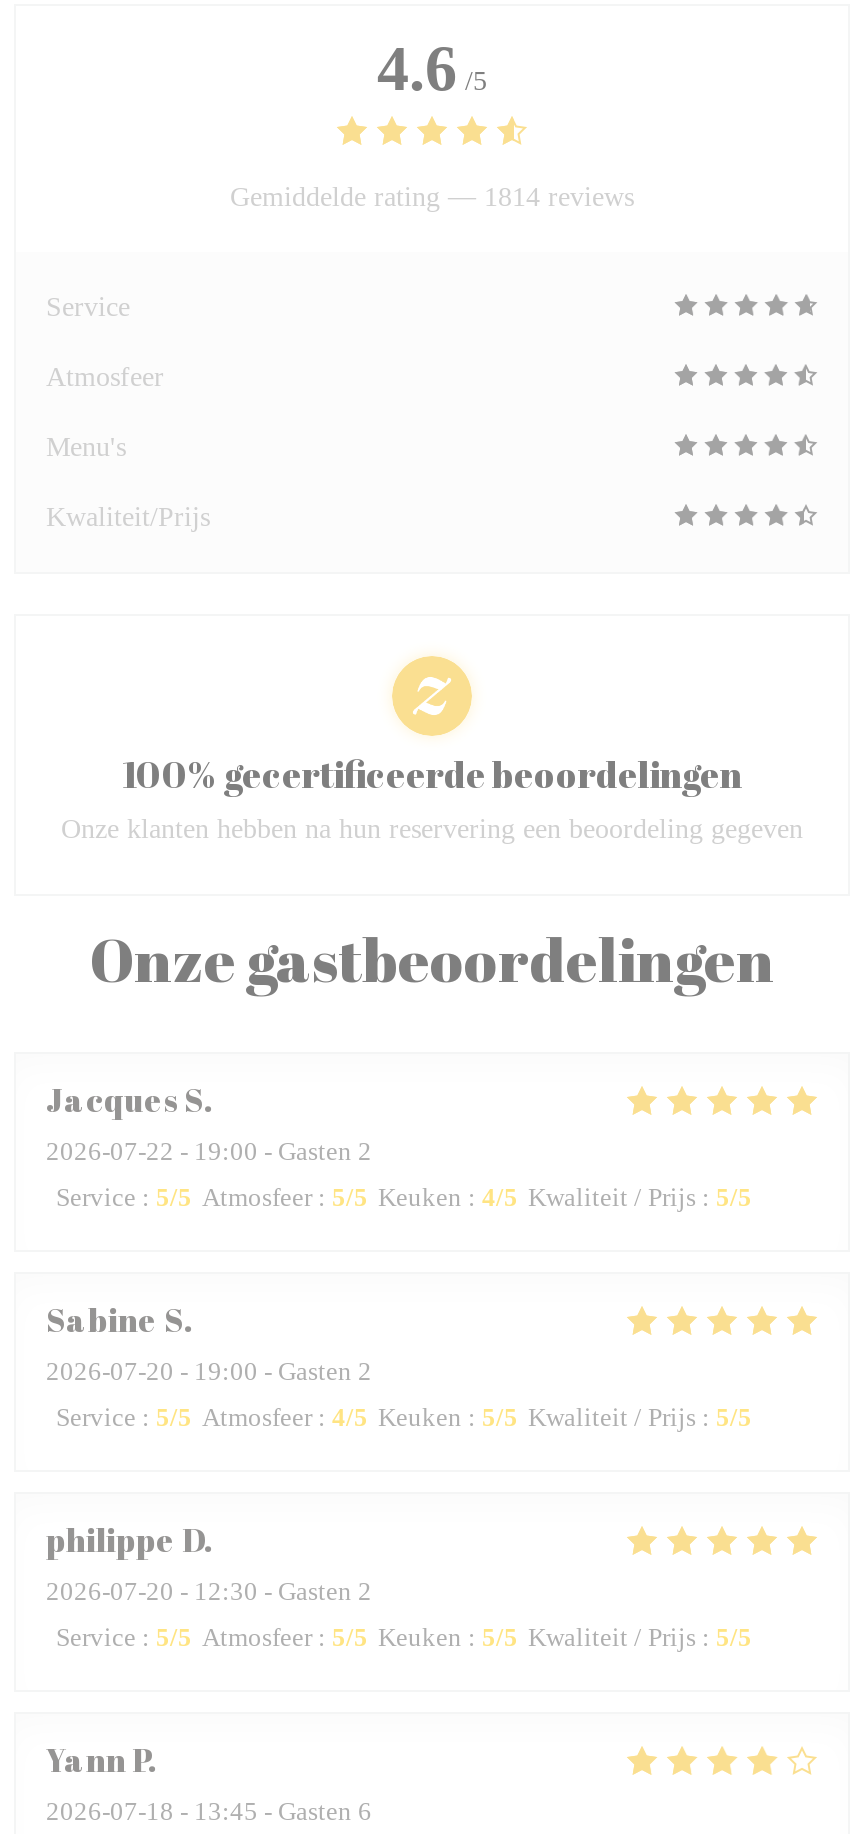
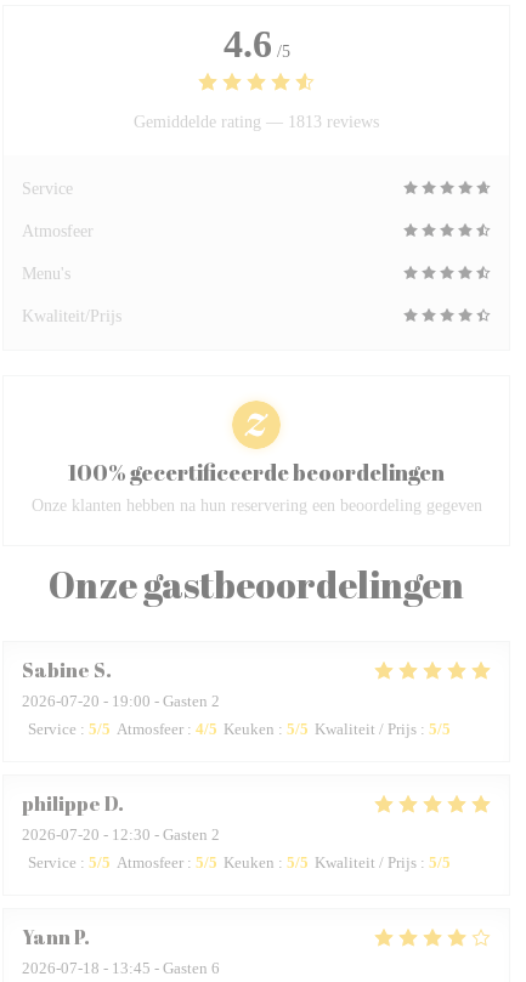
[230,182,634,212] Gemiddelde rating — 1814 reviews -> [134,113,379,131] Gemiddelde rating — 1813 reviews
[46,1078,752,1212] Jacques S | 2026-07-22 - 19:00 - Gasten 2 | Service: 5/5 Atmosfeer: 5/5 Keuken: 4/5 Kwaliteit / Prijs: 5/5 -> none

